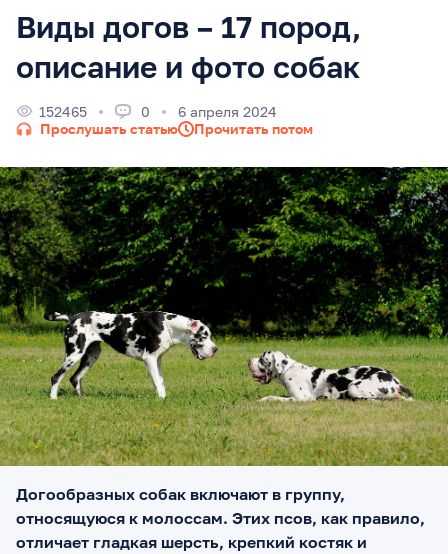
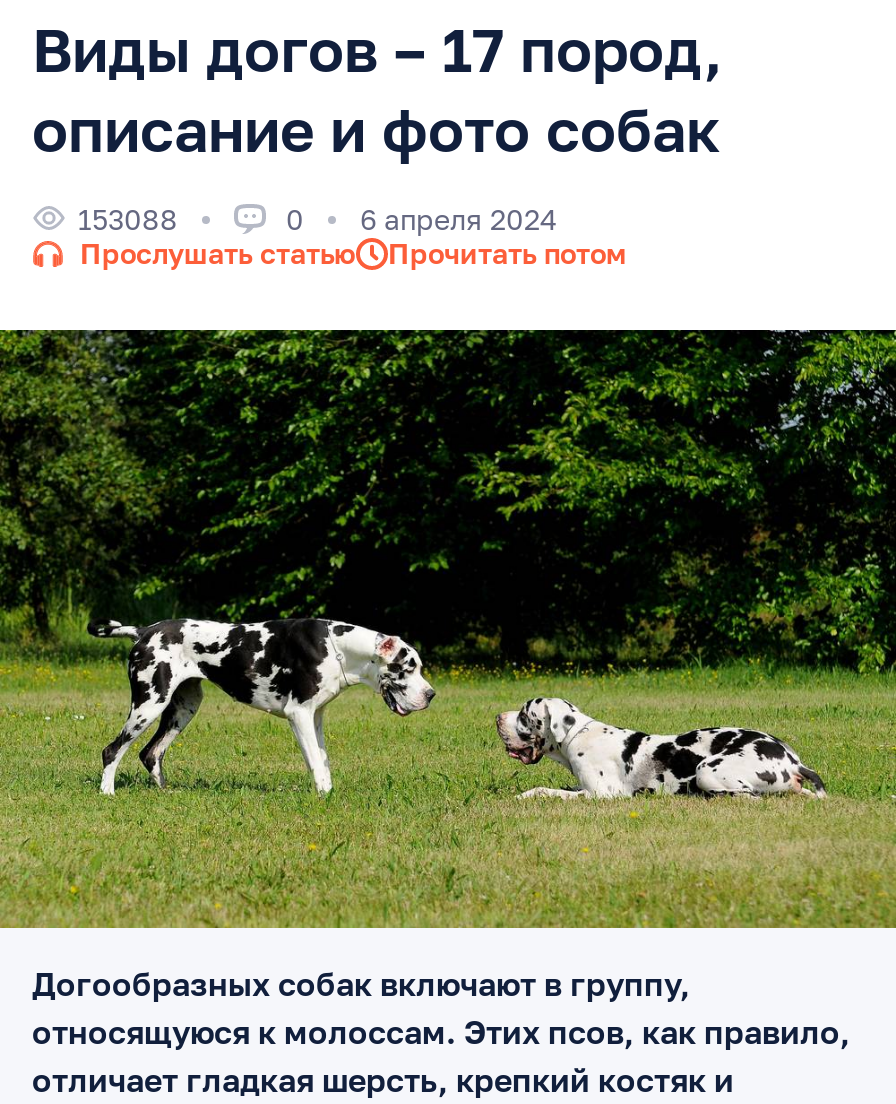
[39,103,87,120] 152465 -> [78,202,178,236] 153088

